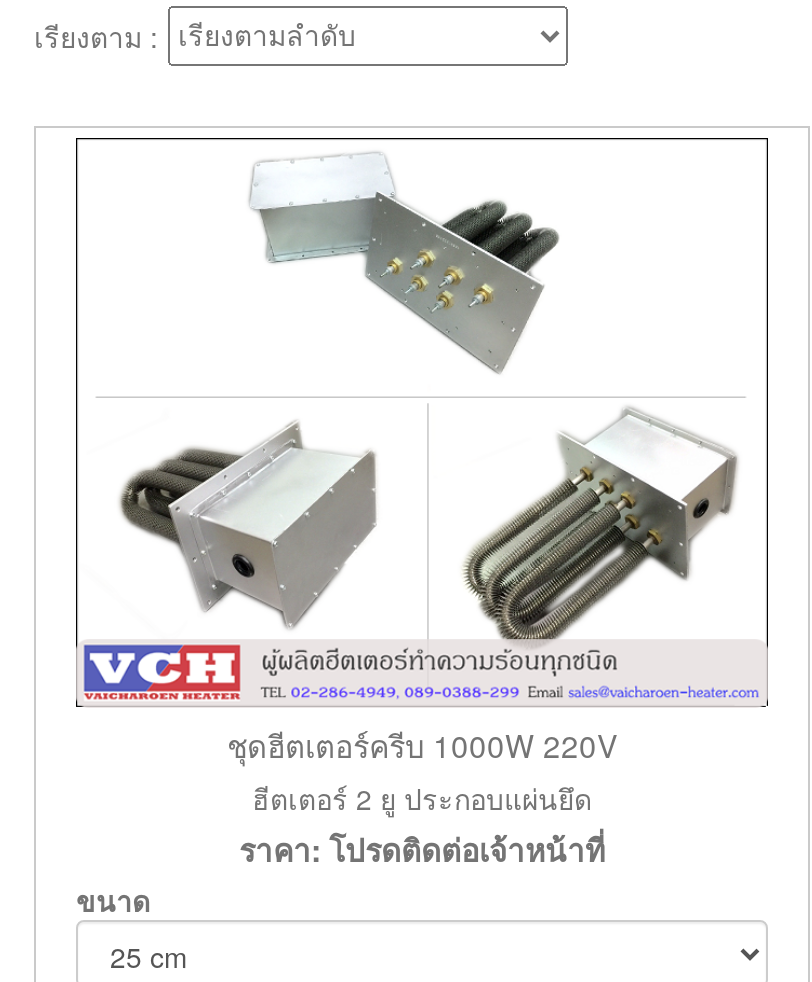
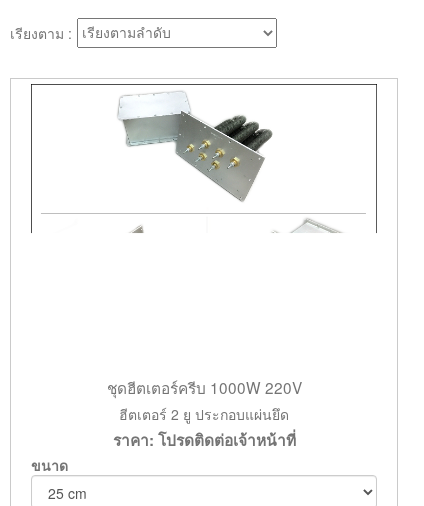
[74,436,770,710] [image] -> none

